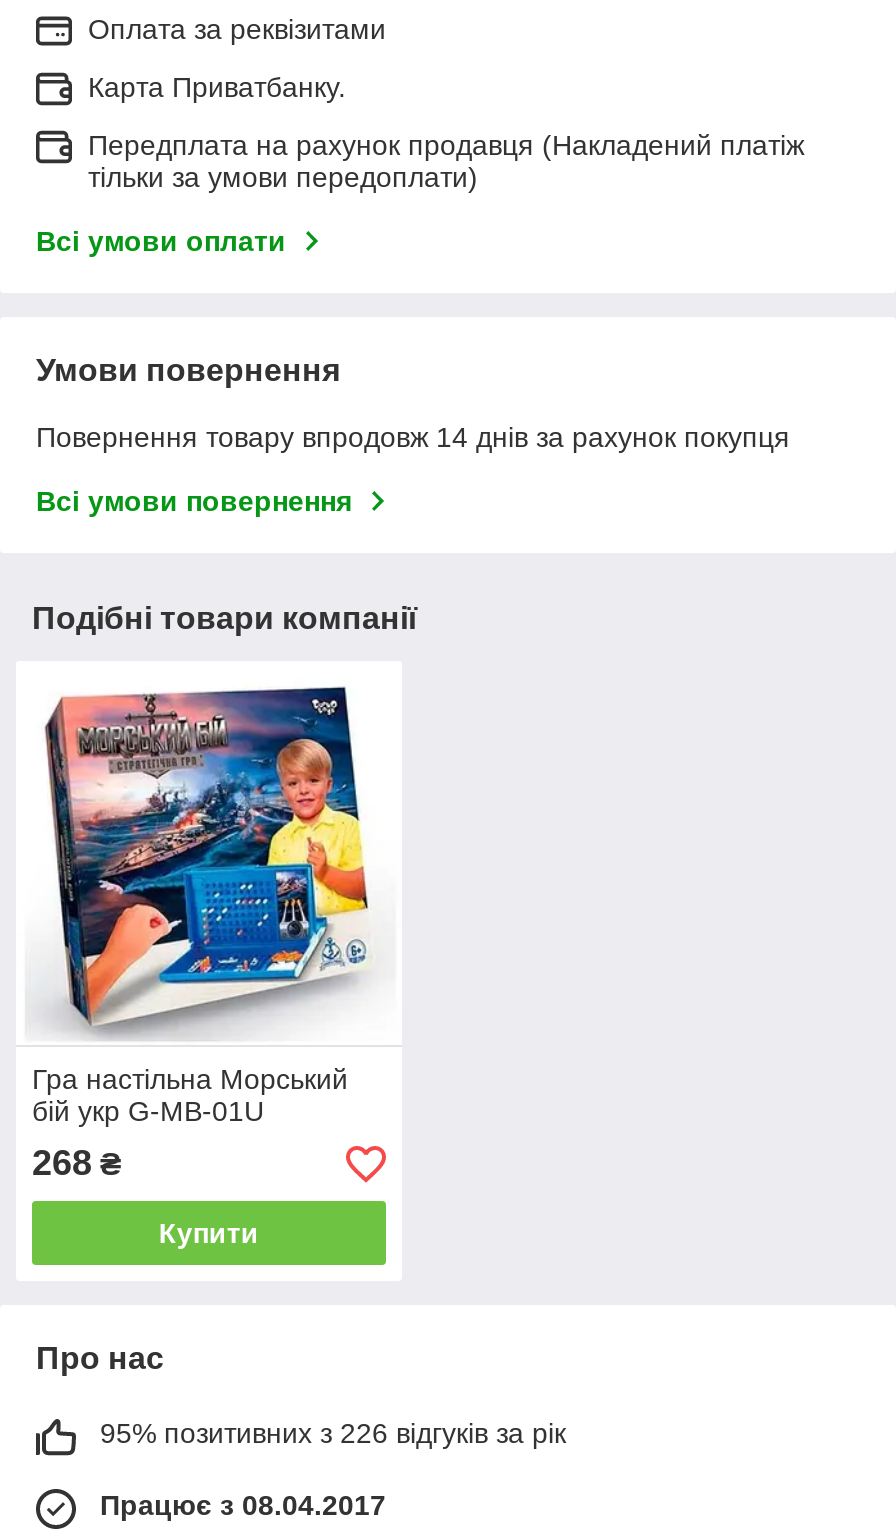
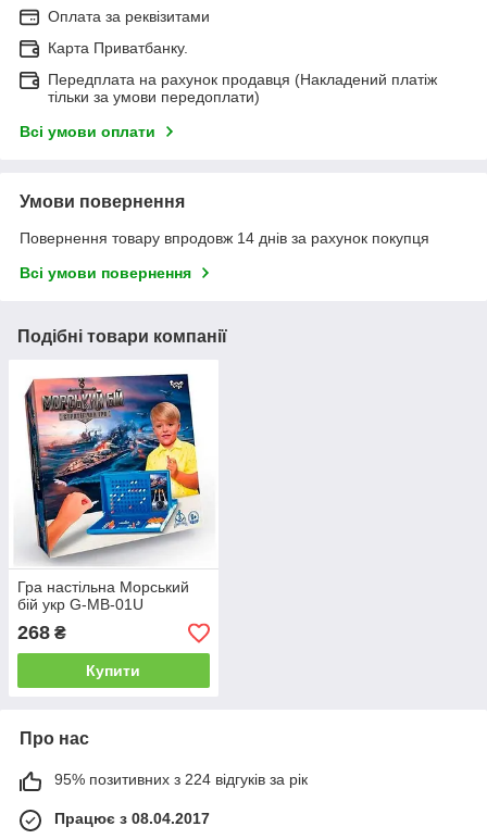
[100,1418,566,1450] 95% позитивних з 226 відгуків за рік -> [54,771,308,788] 95% позитивних з 224 відгуків за рік

